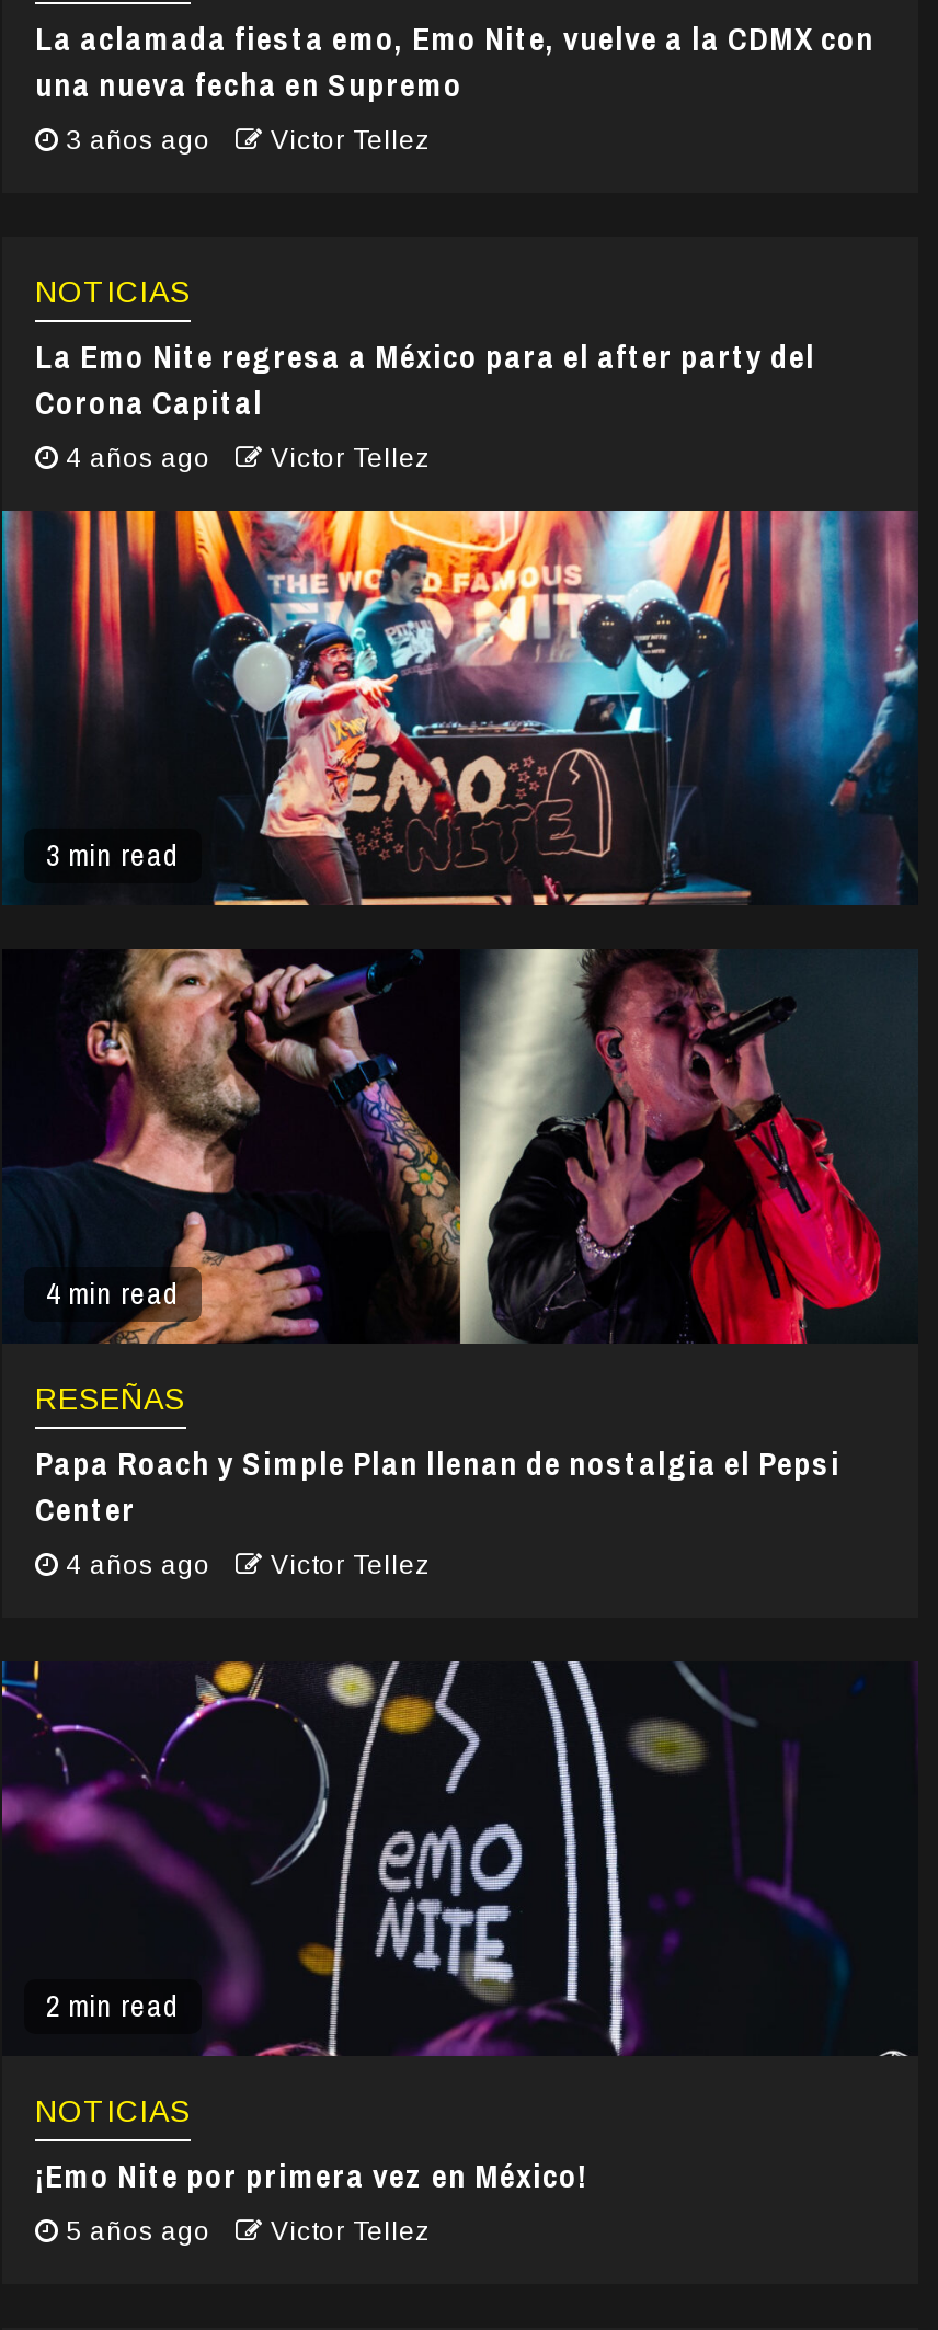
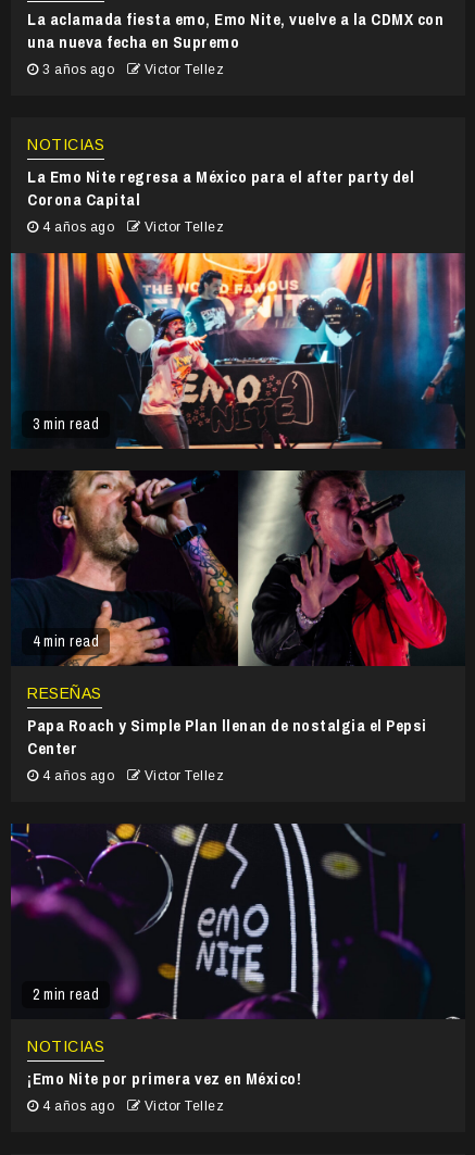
[58,2216,432,2247] 5 años ago Victor Tellez -> [39,1098,224,1114] 4 años ago Victor Tellez

